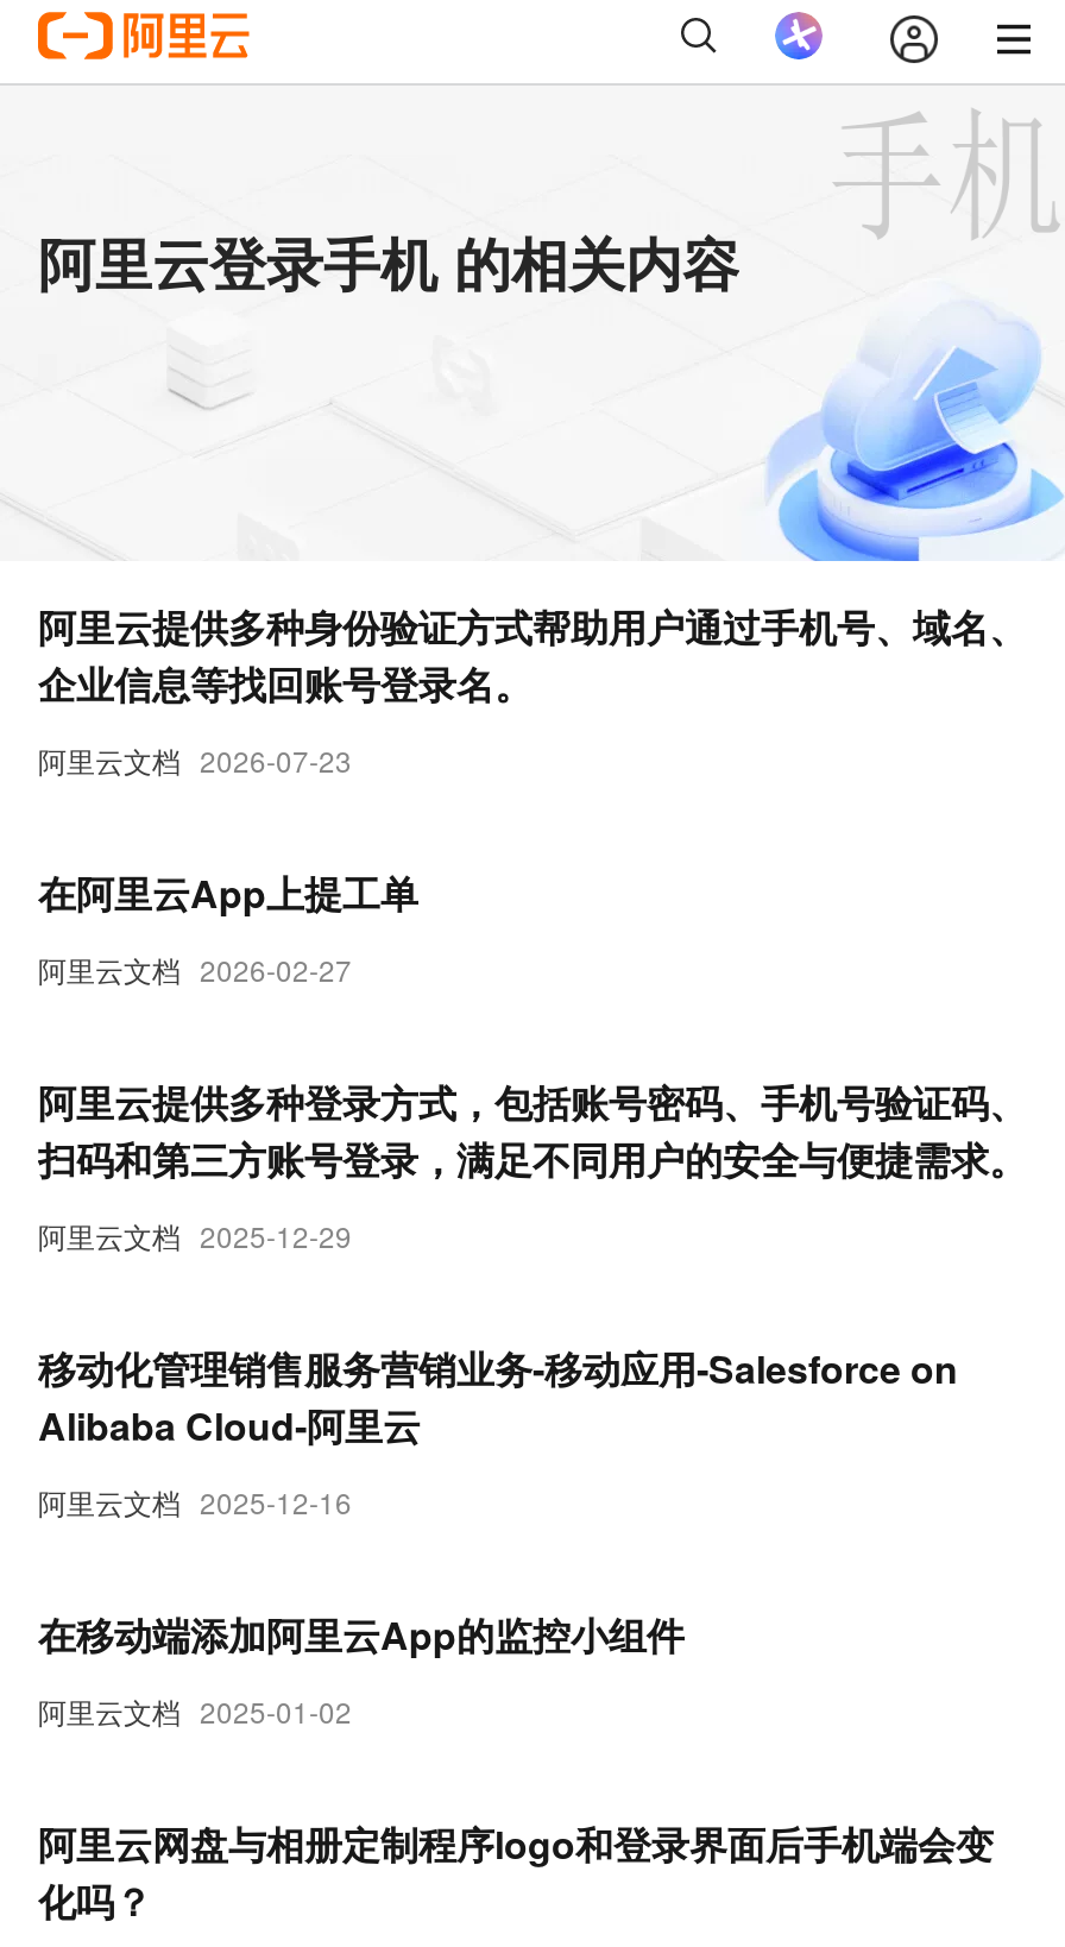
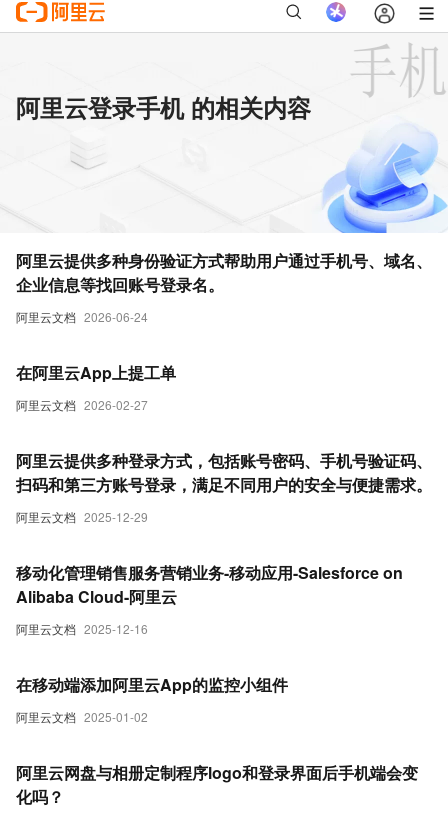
[38,739,352,780] 阿里云文档 2026-07-23 -> [16,308,148,325] 阿里云文档 2026-06-24

